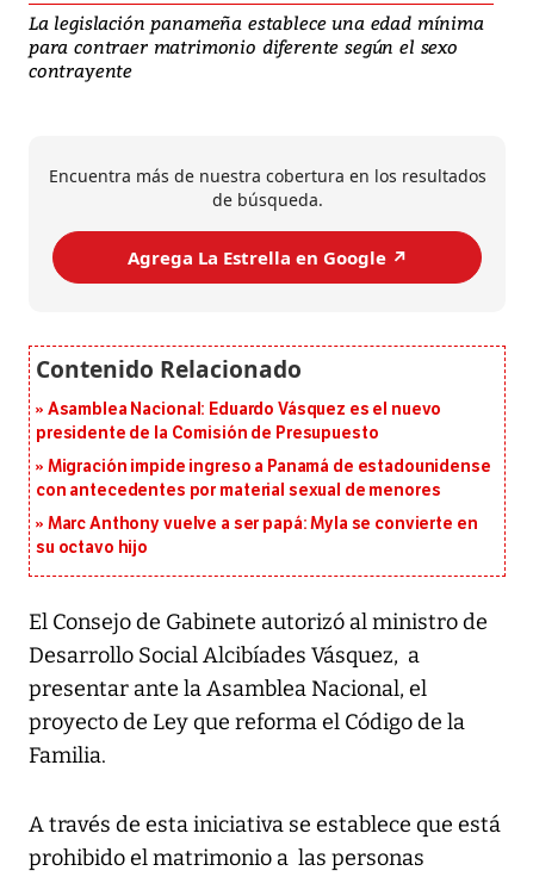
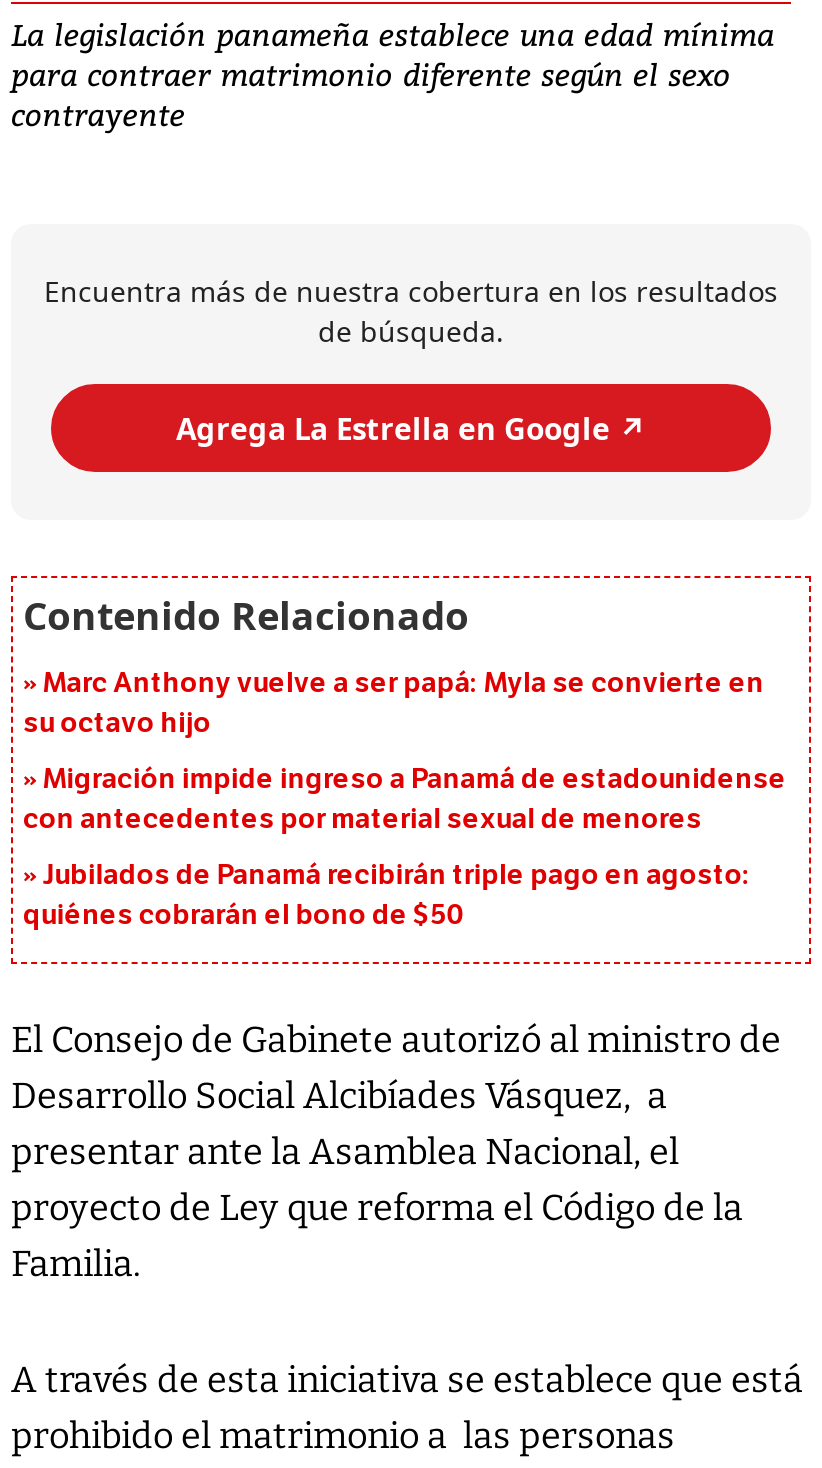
[36,400,442,444] Asamblea Nacional: Eduardo Vásquez es el nuevo | presidente de la Comisión de Presupuesto -> none
none -> [23,859,750,933] Jubilados de Panamá recibirán triple pago en agosto: | quiénes cobrarán el bono de $50
moved [36,514,478,558] -> [23,667,764,741]: Marc Anthony vuelve a ser papá: Myla se convierte en | su octavo hijo

